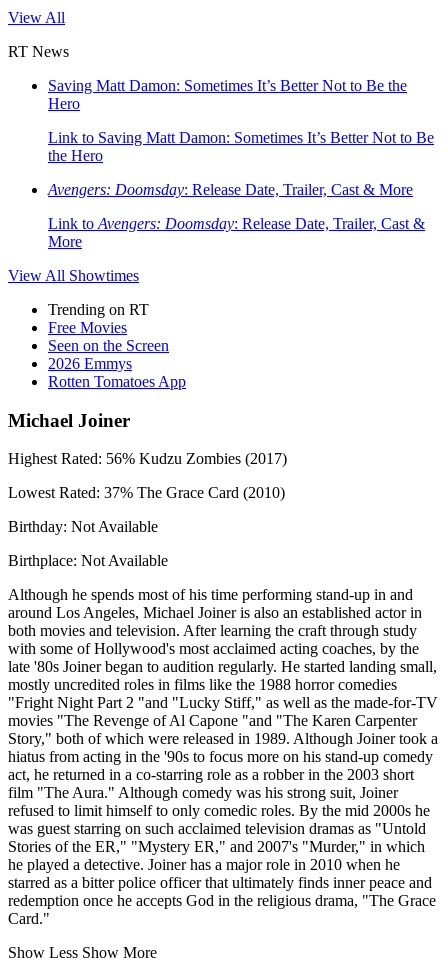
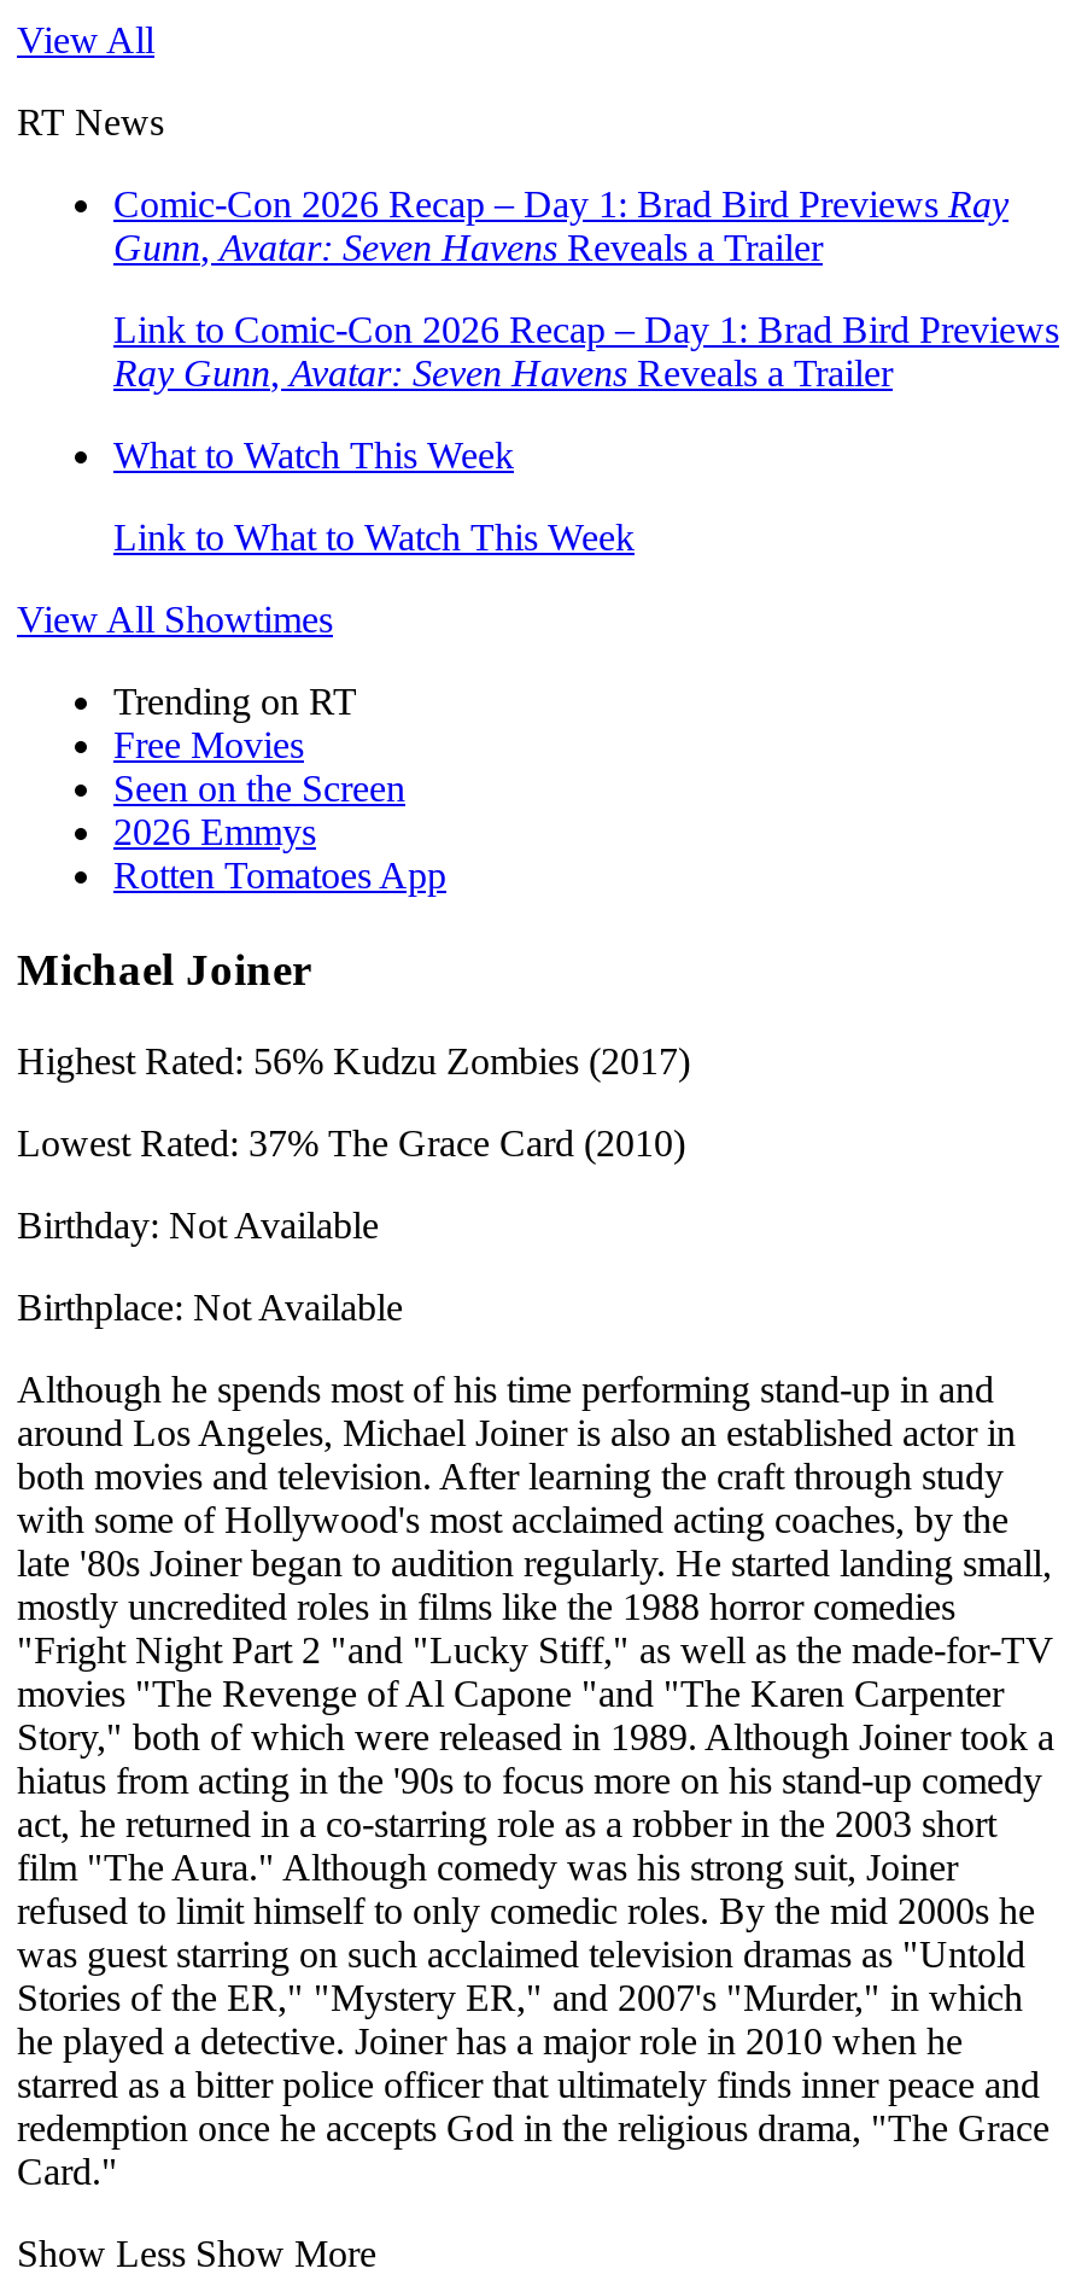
[48,77,407,112] Saving Matt Damon: Sometimes It’s Better Not to Be the | Hero -> [113,183,1008,268] Comic-Con 2026 Recap – Day 1: Brad Bird Previews Ray | Gunn, Avatar: Seven Havens Reveals a Trailer
[48,129,434,164] Link to Saving Matt Damon: Sometimes It’s Better Not to Be | the Hero -> [113,309,1059,393] Link to Comic-Con 2026 Recap – Day 1: Brad Bird Previews | Ray Gunn, Avatar: Seven Havens Reveals a Trailer
[48,181,413,198] Avengers: Doomsday: Release Date, Trailer, Cast & More -> [113,435,514,476] What to Watch This Week
[48,215,425,250] Link to Avengers: Doomsday: Release Date, Trailer, Cast & | More -> [113,517,635,558] Link to What to Watch This Week

